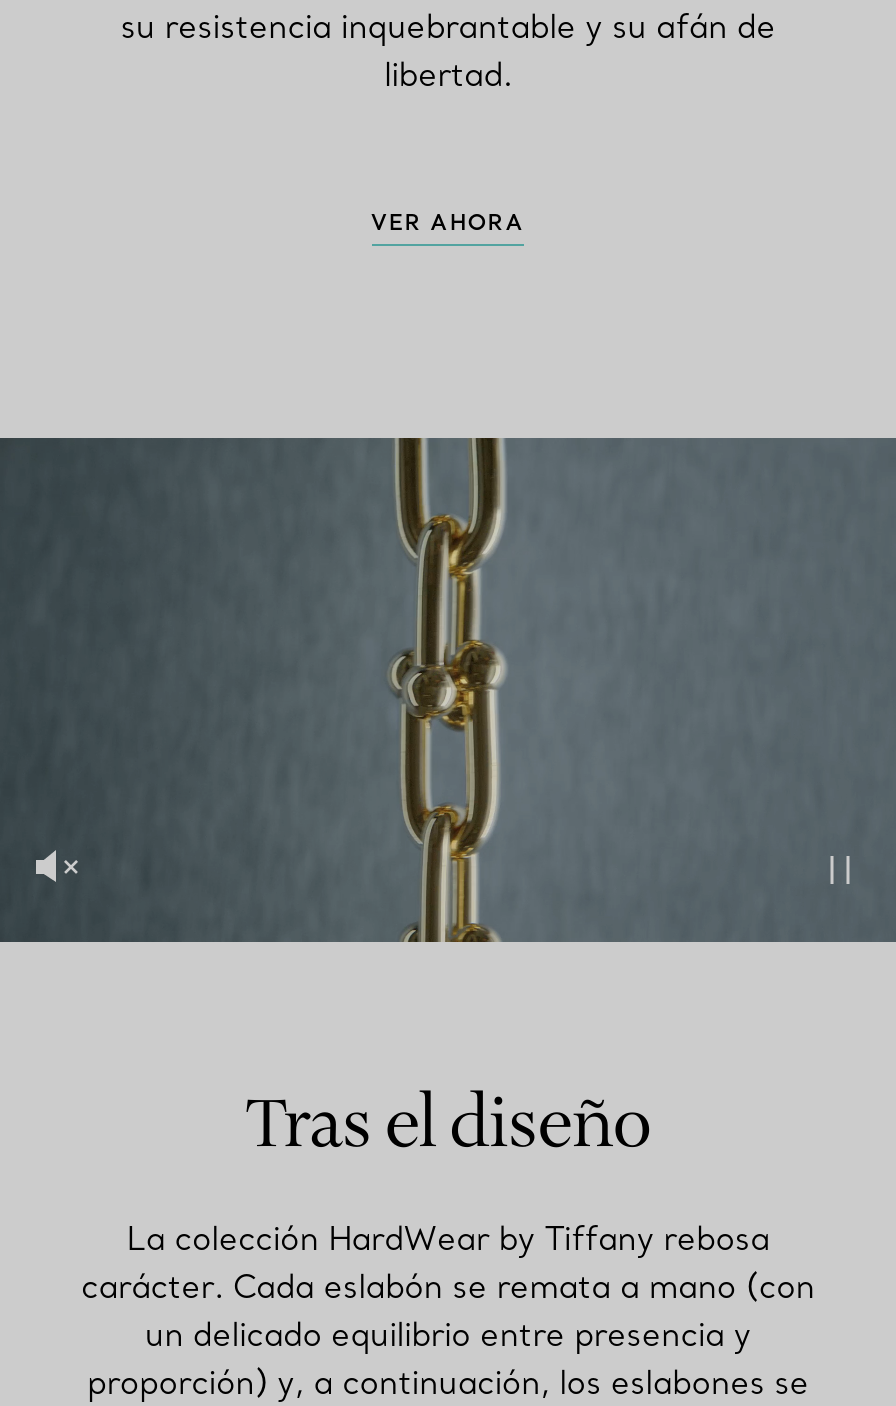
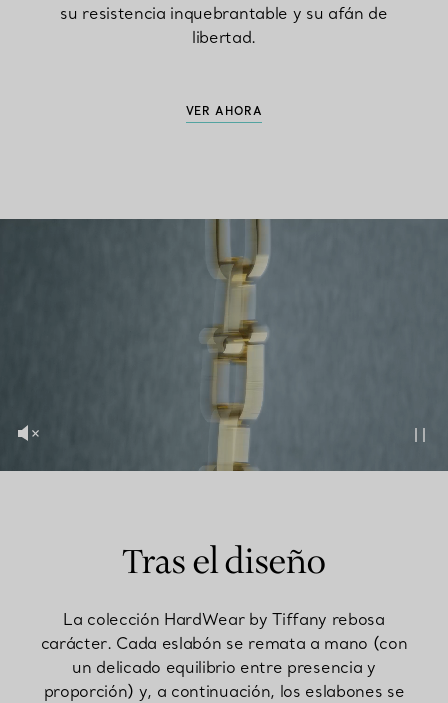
[390,436,540,942] [image] -> [196,218,271,472] [image]

